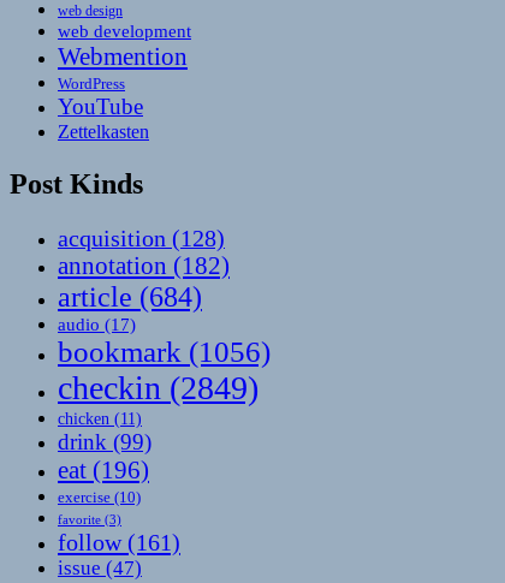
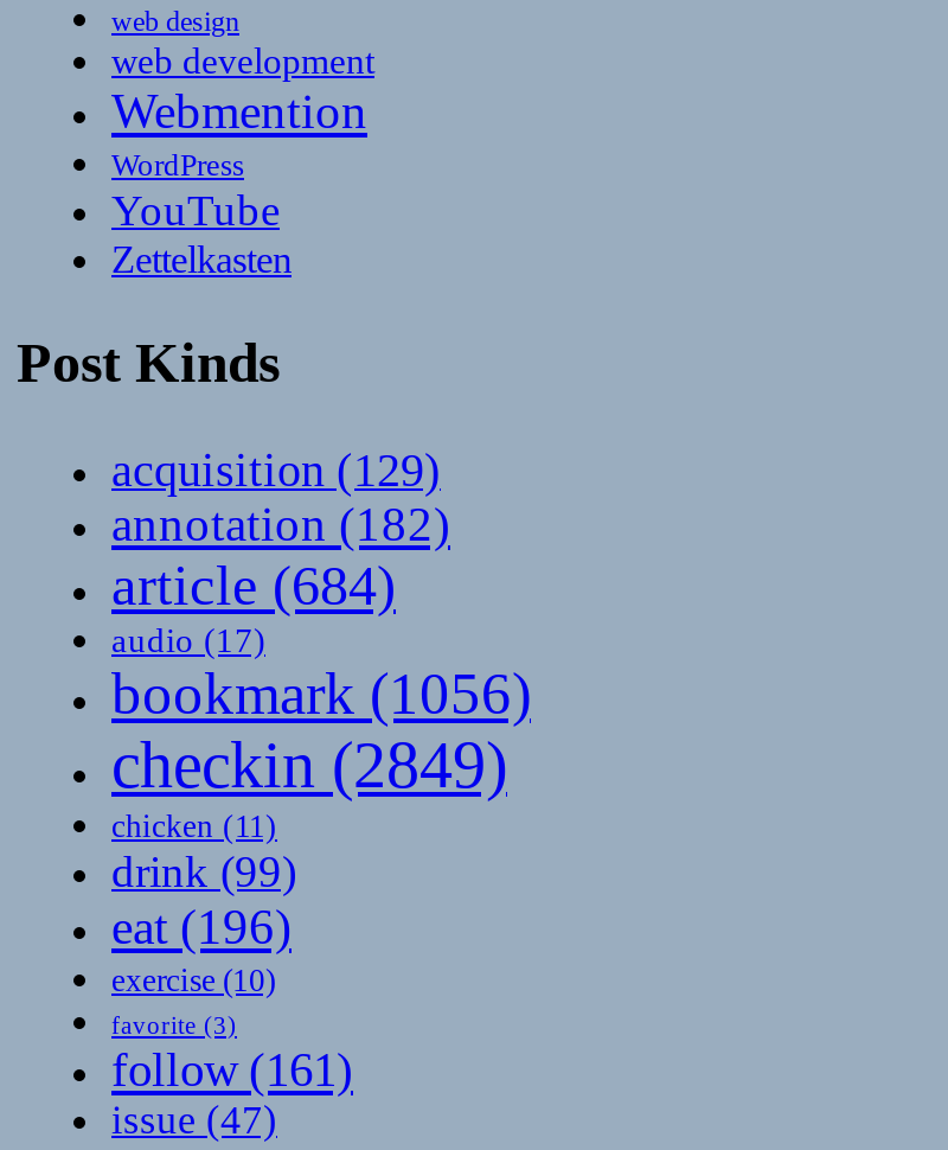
[58,225,225,251] acquisition (128) -> [111,444,441,496] acquisition (129)

